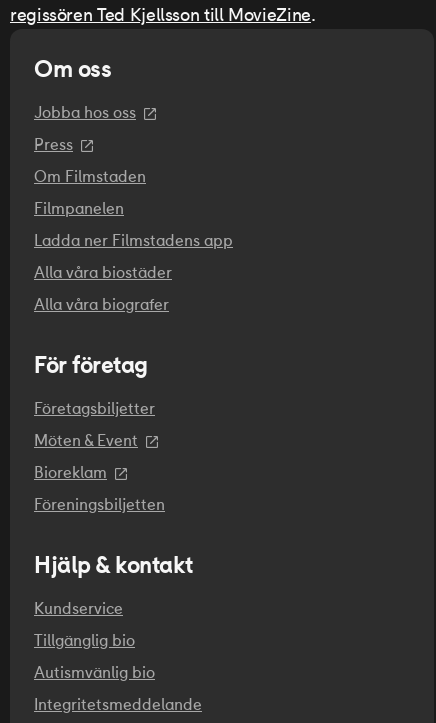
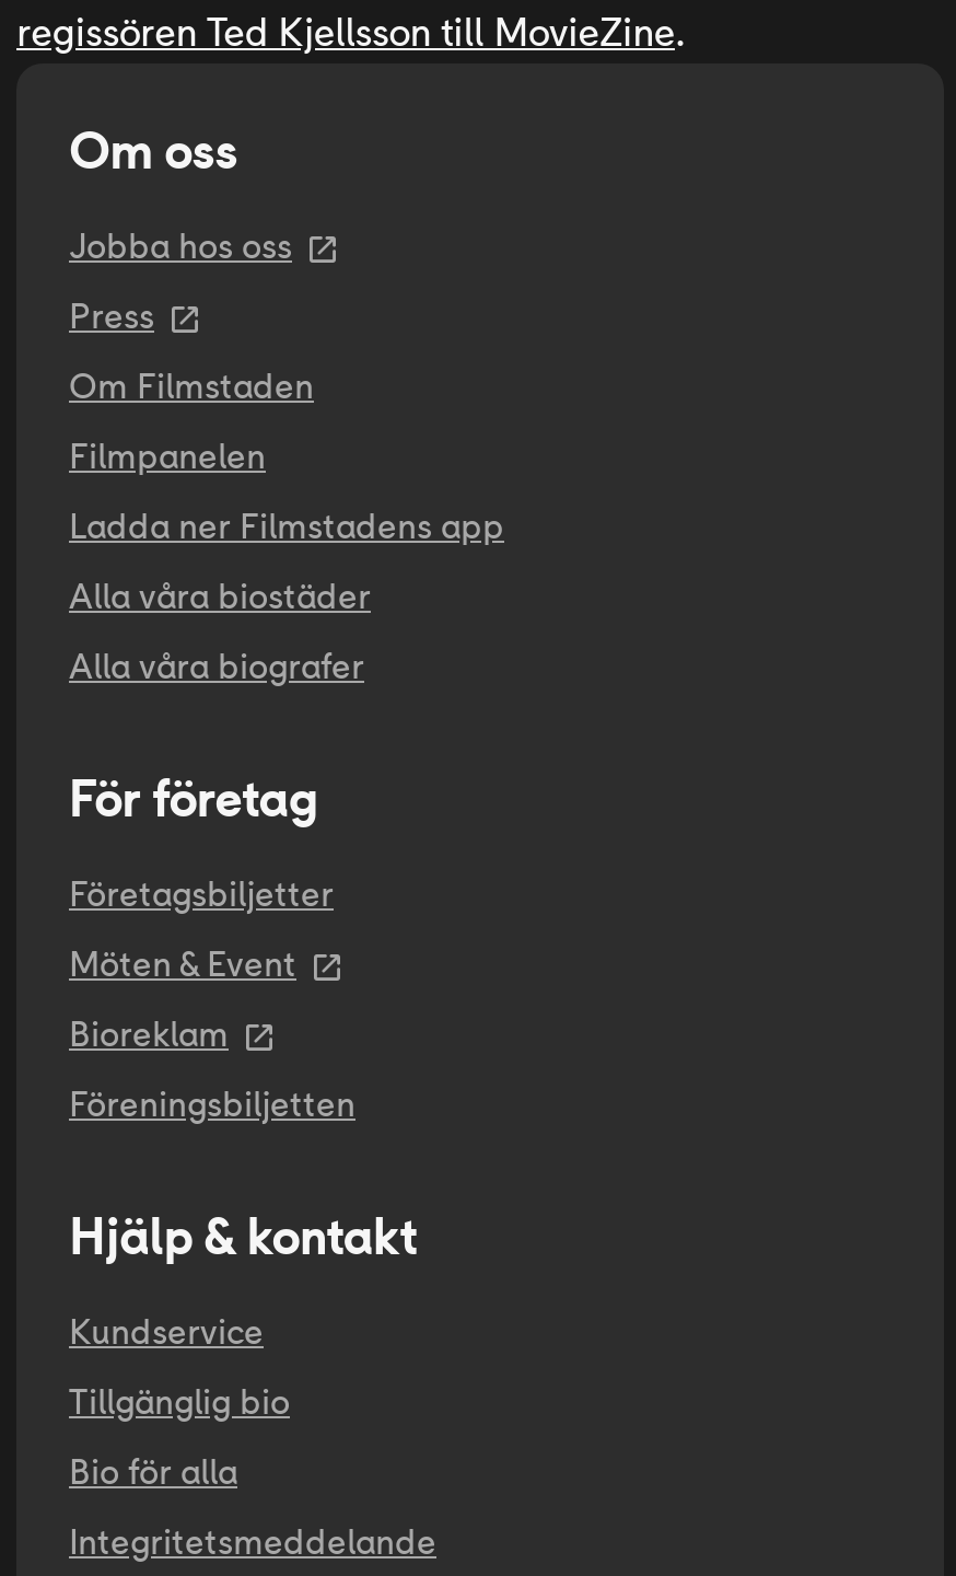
[34,663,155,682] Autismvänlig bio -> [69,1451,237,1493] Bio för alla

